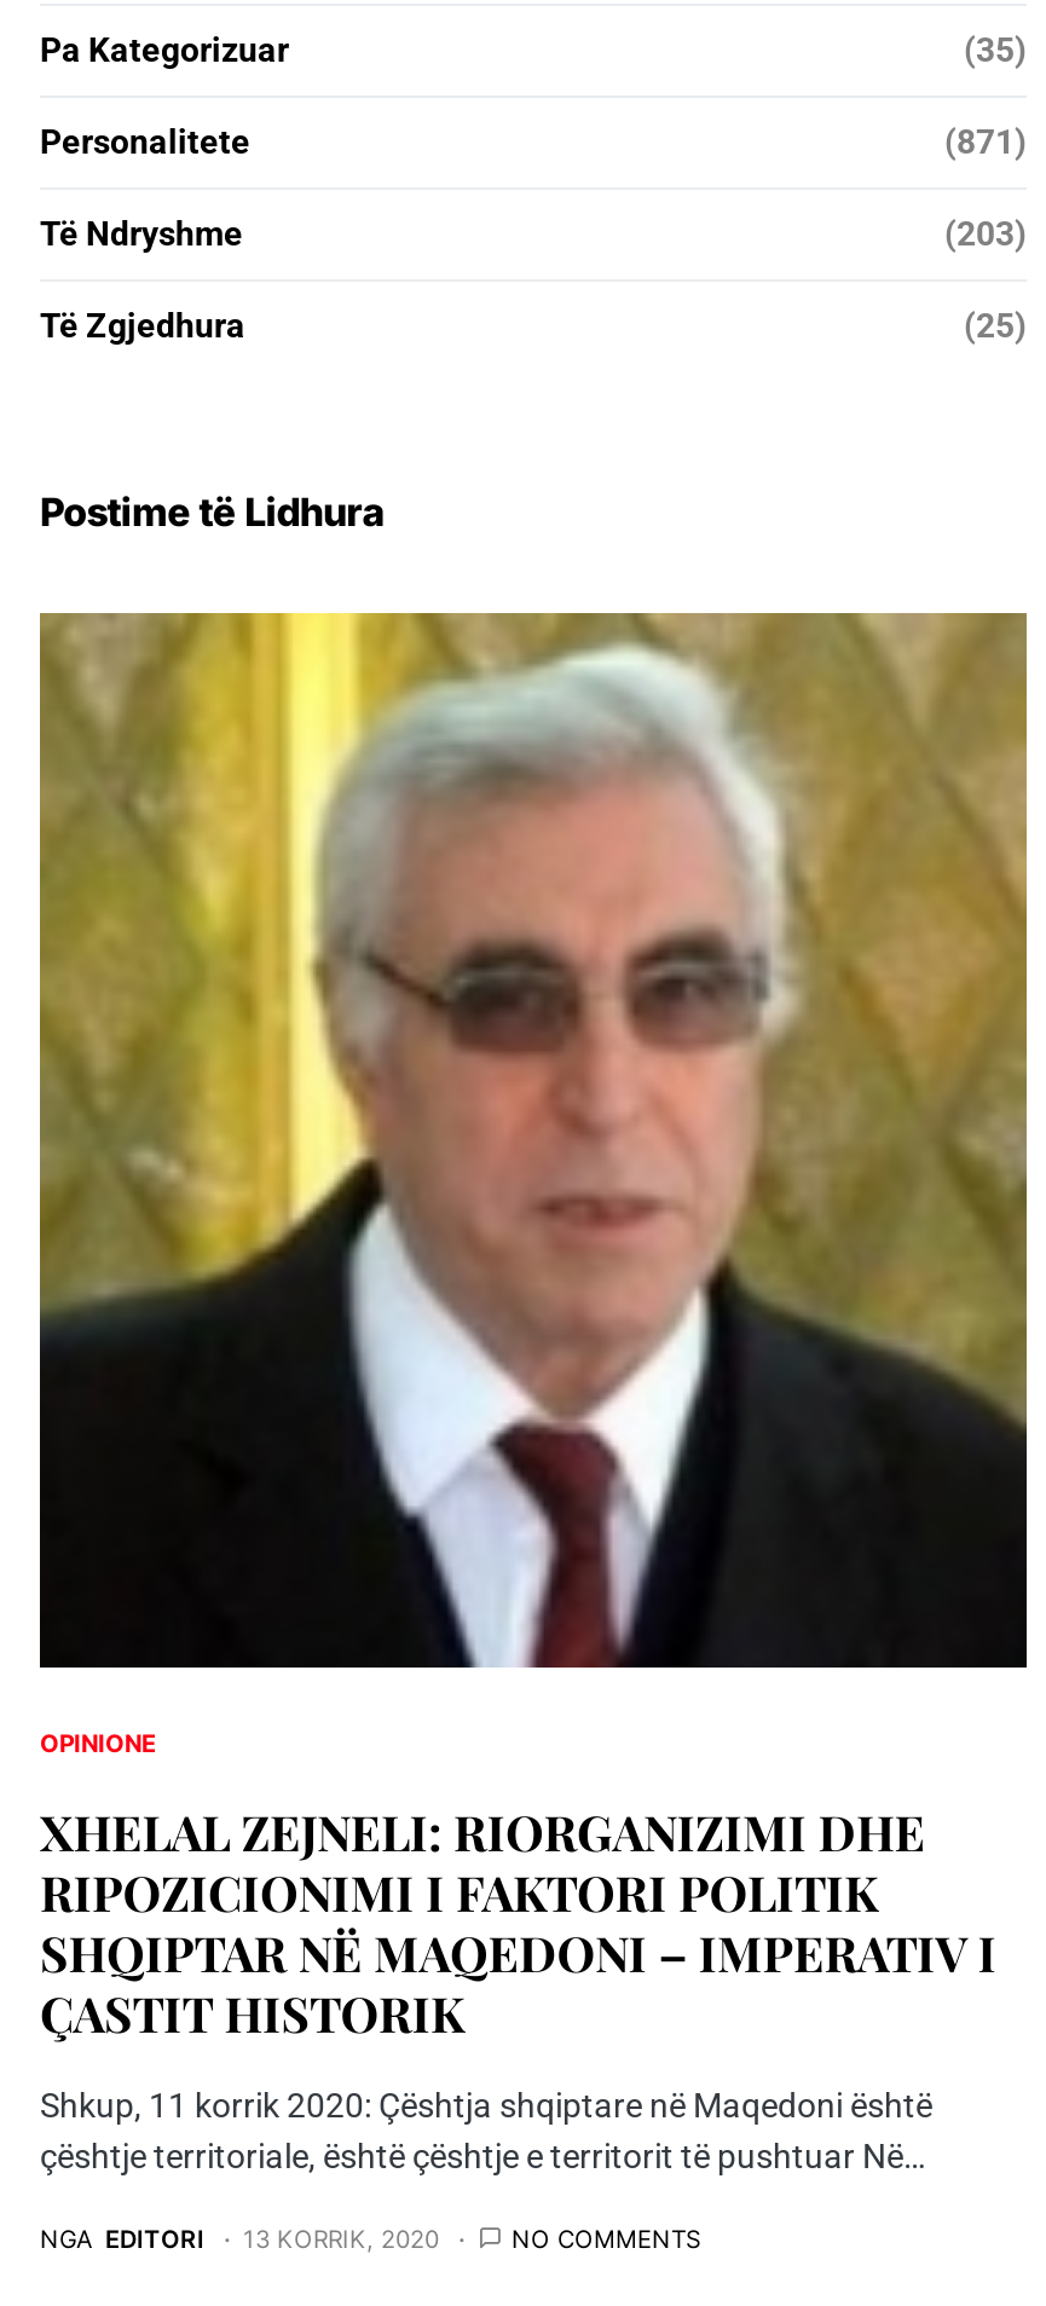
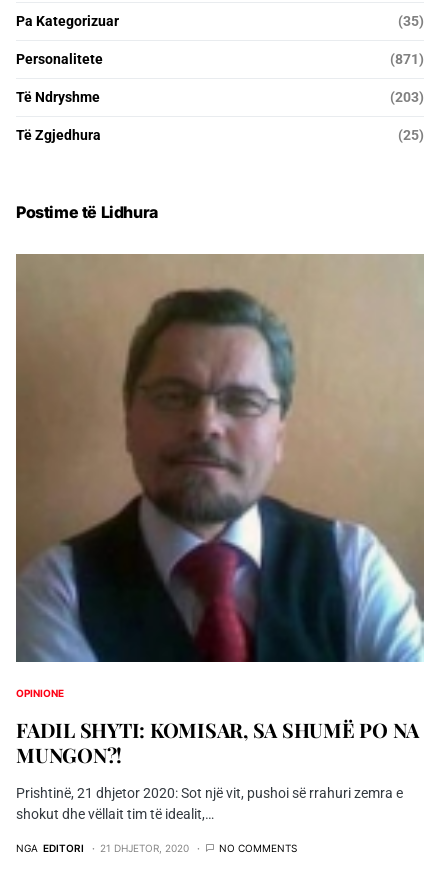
[40,613,1029,1670] [image] -> [16,254,424,663] [image]
[40,1798,996,2044] XHELAL ZEJNELI: RIORGANIZIMI DHE | RIPOZICIONIMI I FAKTORI POLITIK | SHQIPTAR NË MAQEDONI – IMPERATIV I | ÇASTIT HISTORIK -> [16,716,419,768] FADIL SHYTI: KOMISAR, SA SHUMË PO NA | MUNGON?!
[40,2085,932,2175] Shkup, 11 korrik 2020: Çështja shqiptare në Maqedoni është | çështje territoriale, është çështje e territorit të pushtuar Në… -> [16,785,403,822] Prishtinë, 21 dhjetor 2020: Sot një vit, pushoi së rrahuri zemra e | shokut dhe vëllait tim të idealit,…
[40,2223,439,2252] NGA EDITORI 13 KORRIK, 2020 -> [16,842,189,854] NGA EDITORI 21 DHJETOR, 2020

